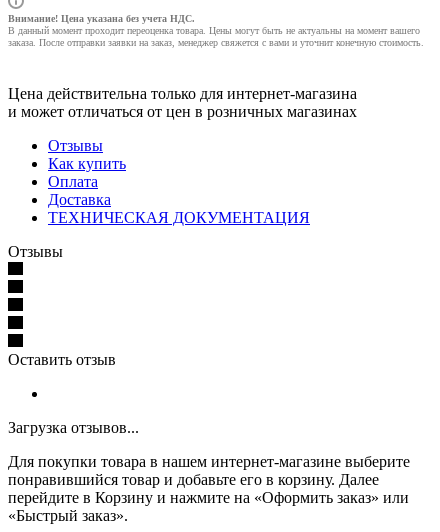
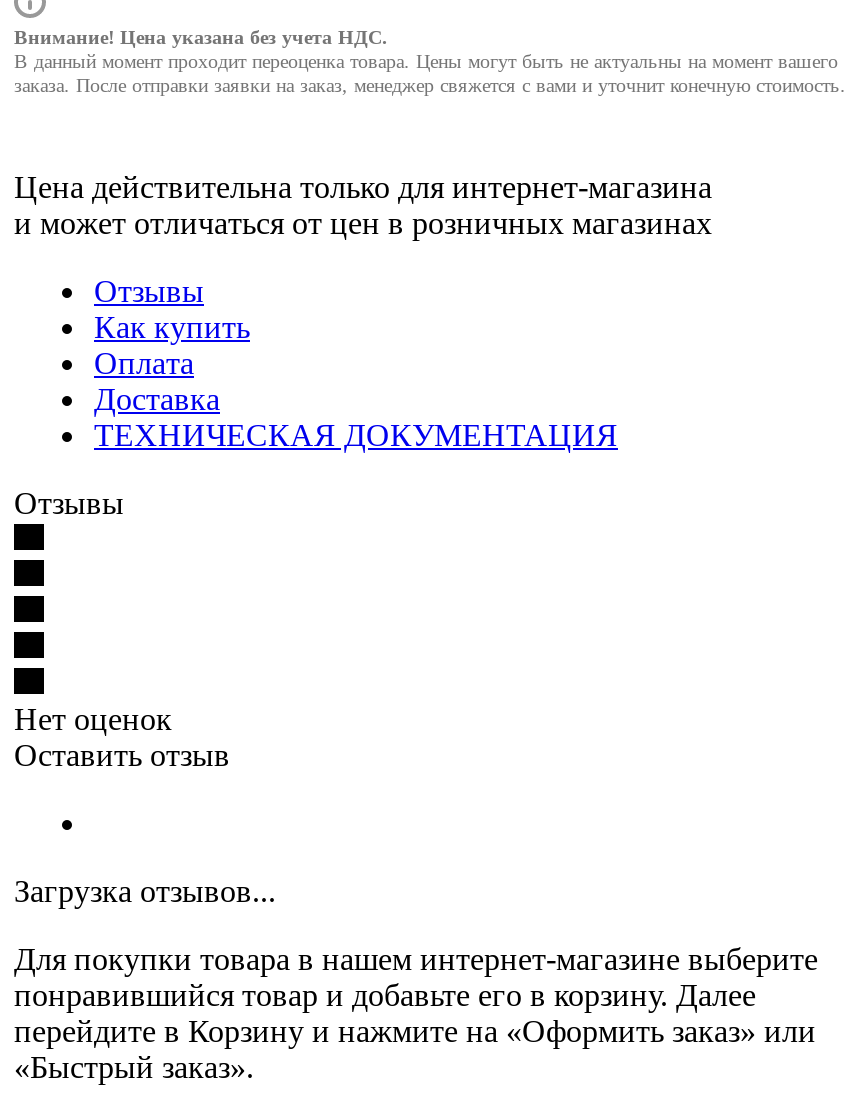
none -> [14,702,172,736] Нет оценок

